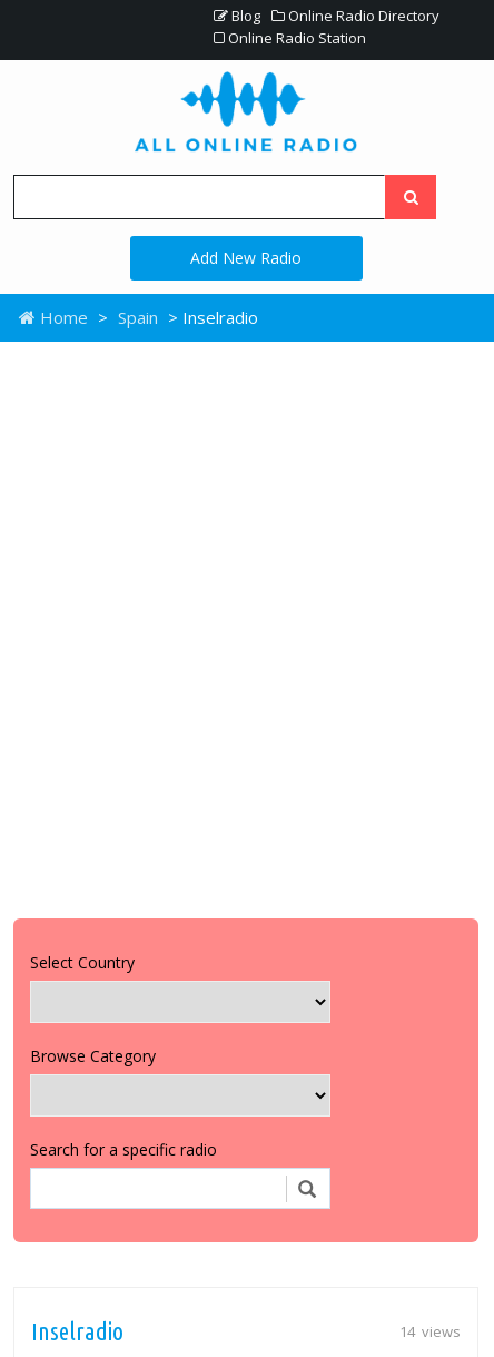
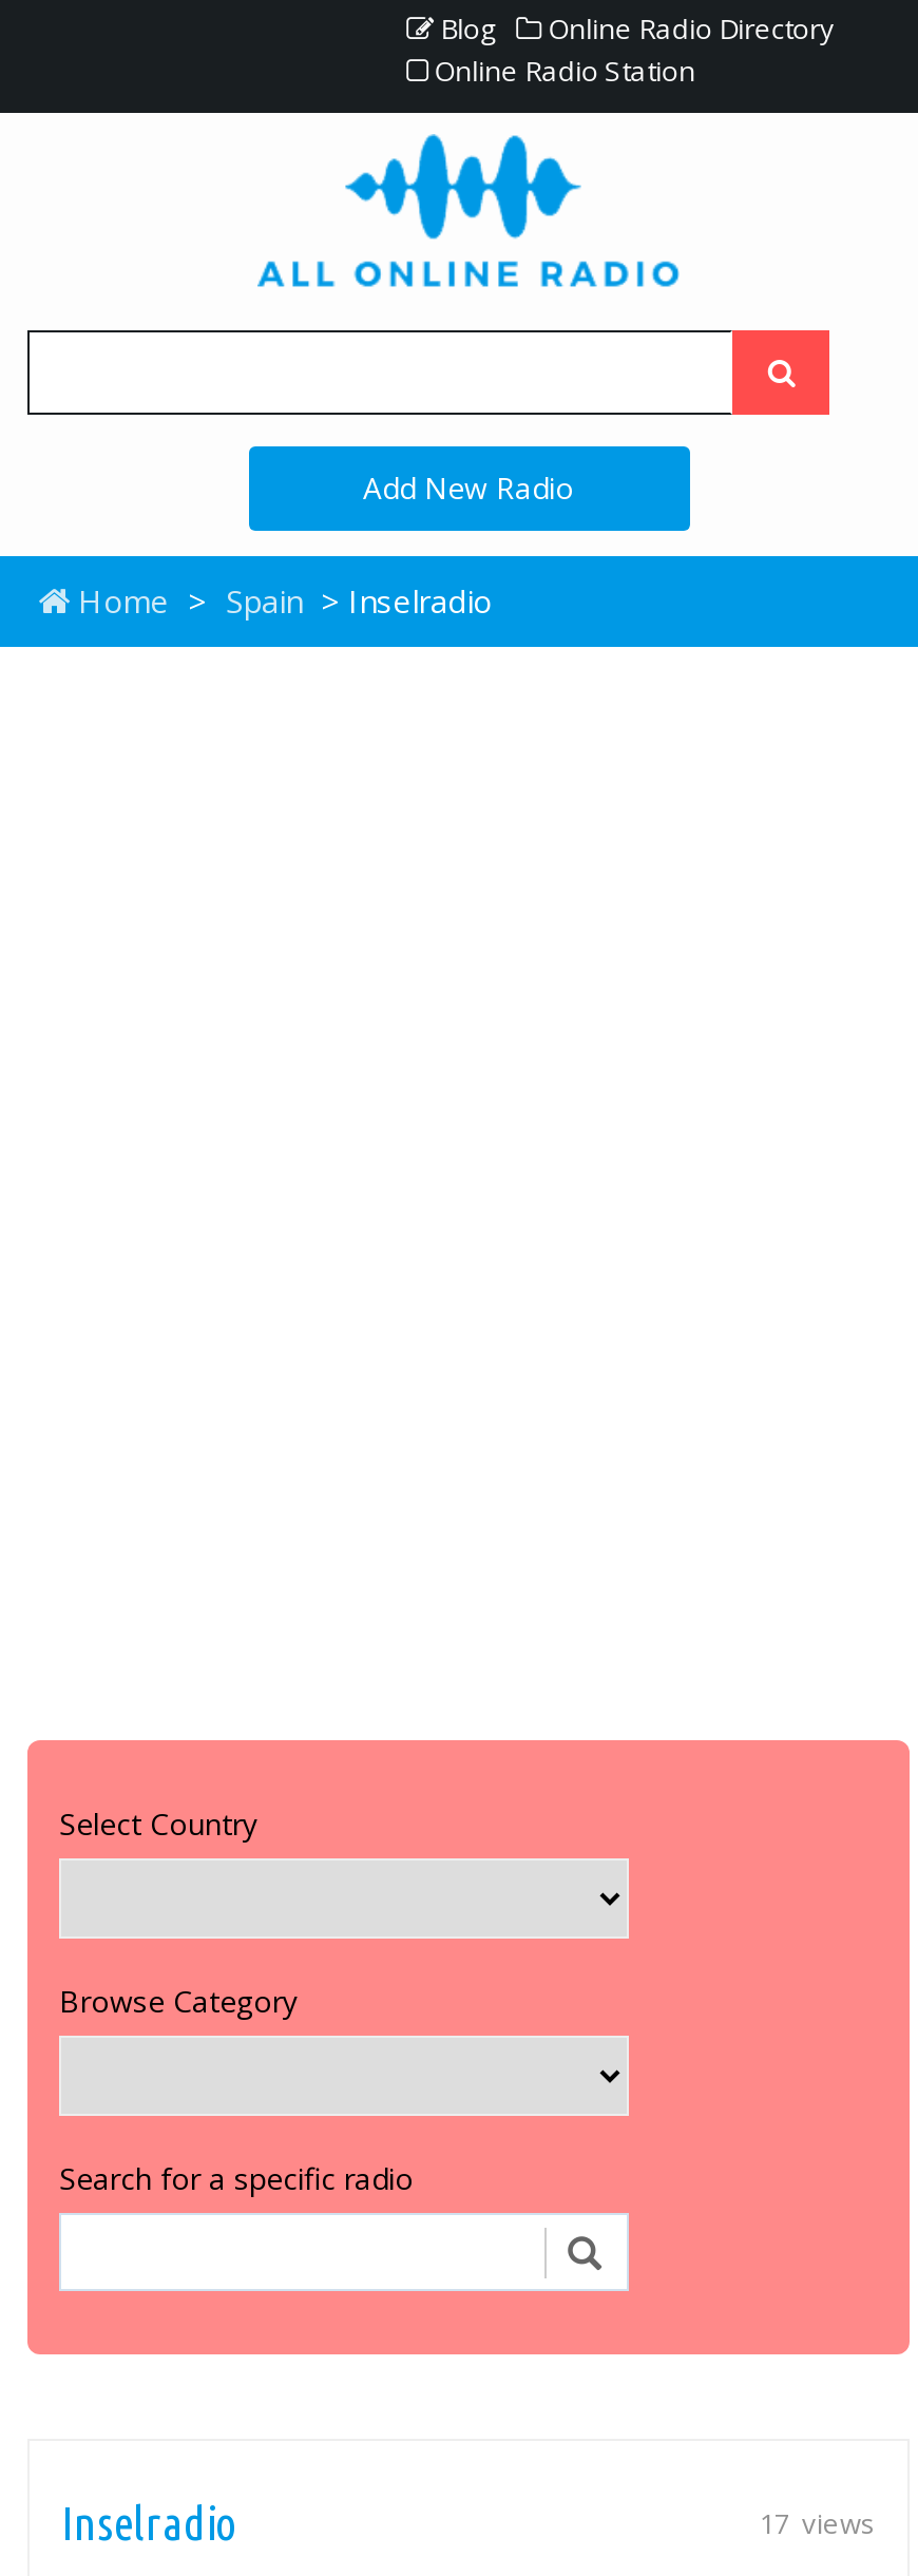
[399,1321,461,1341] 14 views -> [760,2503,876,2541] 17 views

